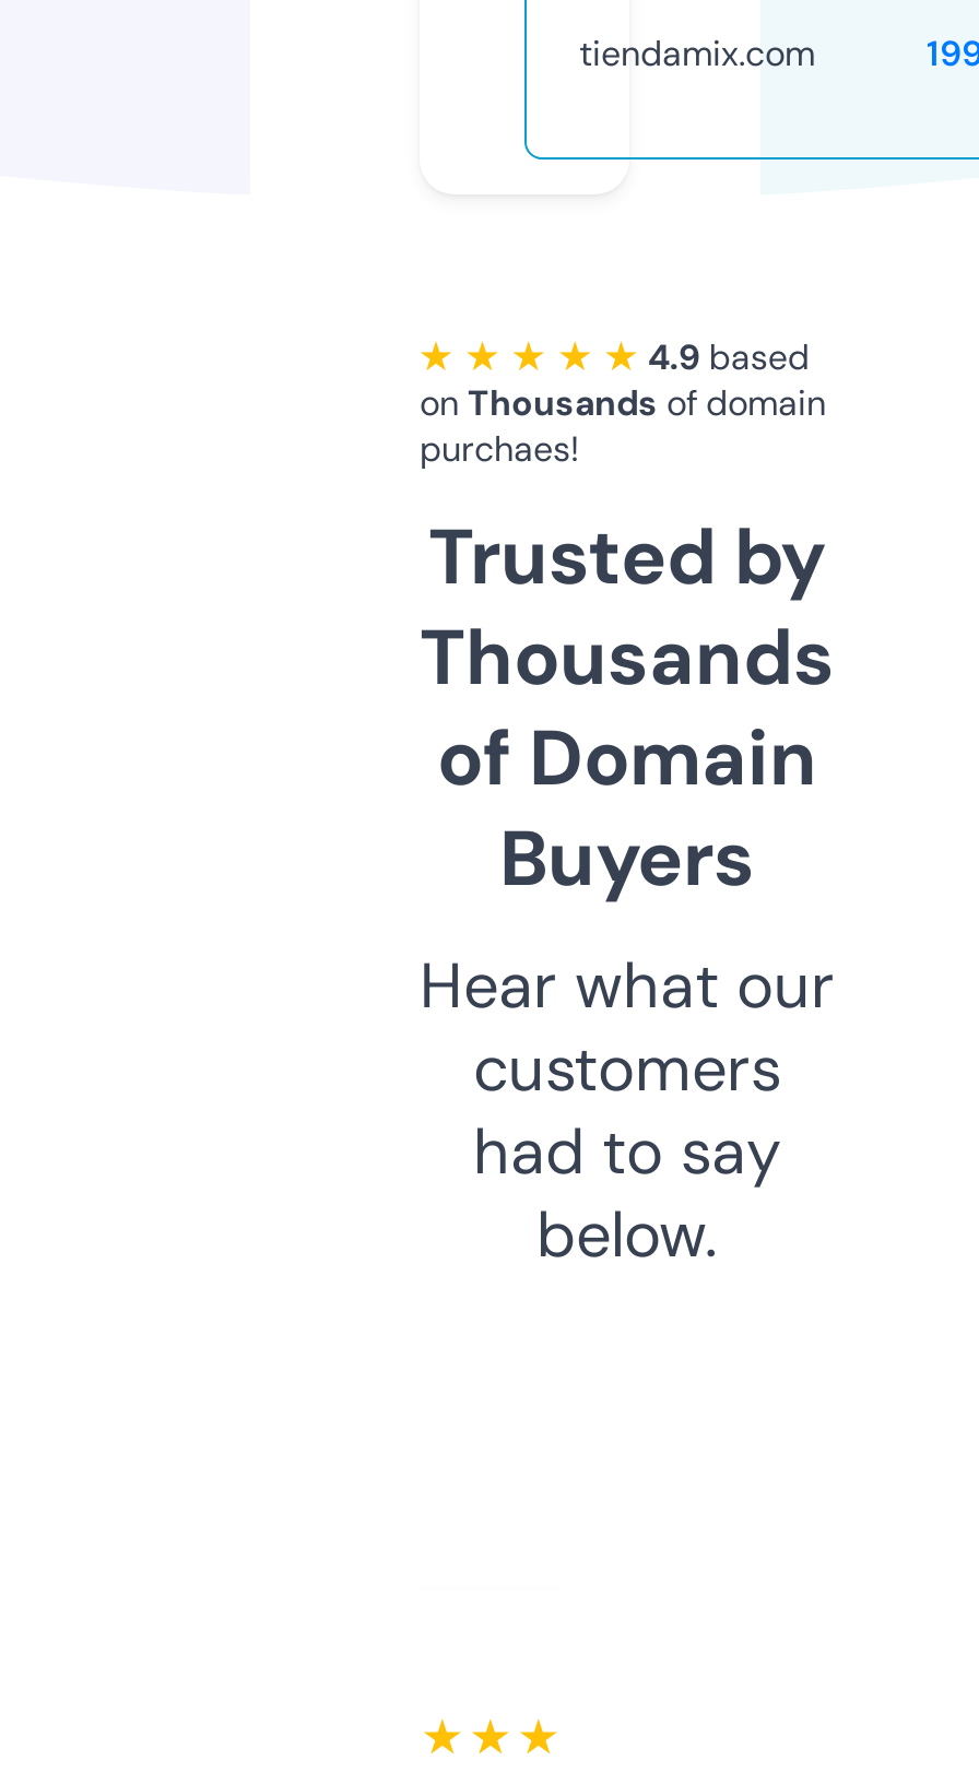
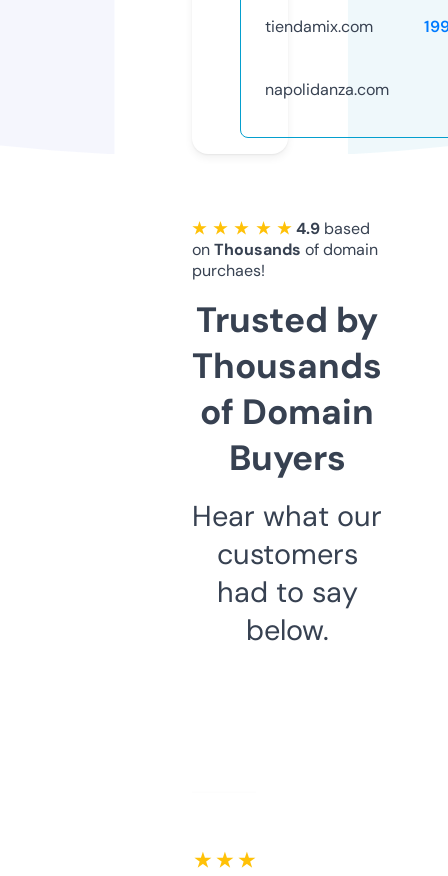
none -> [265,79,389,100] napolidanza.com

